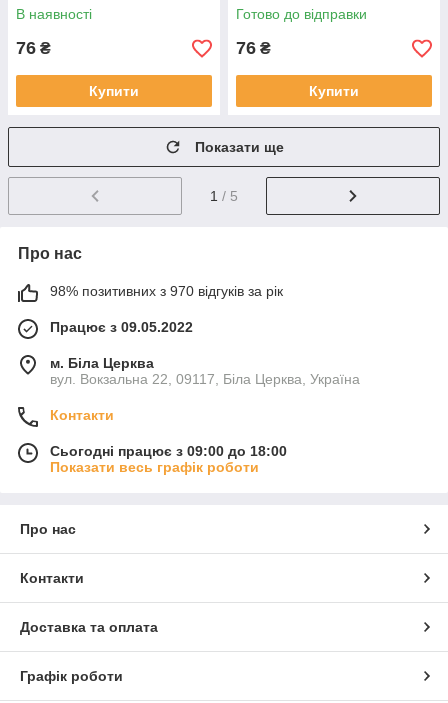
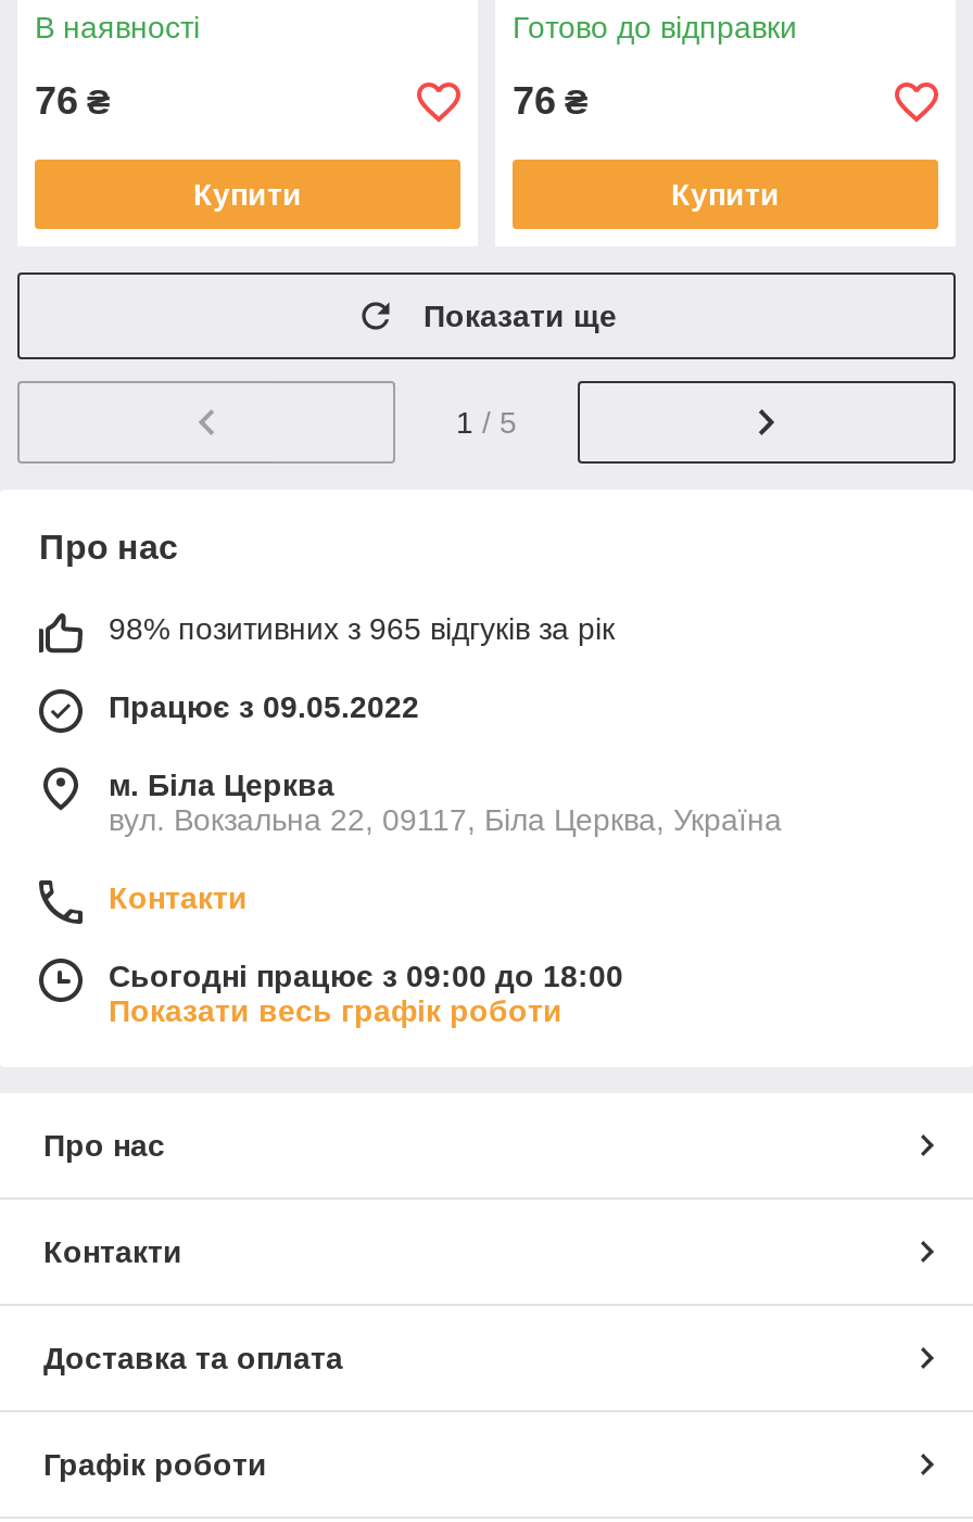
[50,283,283,299] 98% позитивних з 970 відгуків за рік -> [109,611,615,646] 98% позитивних з 965 відгуків за рік

